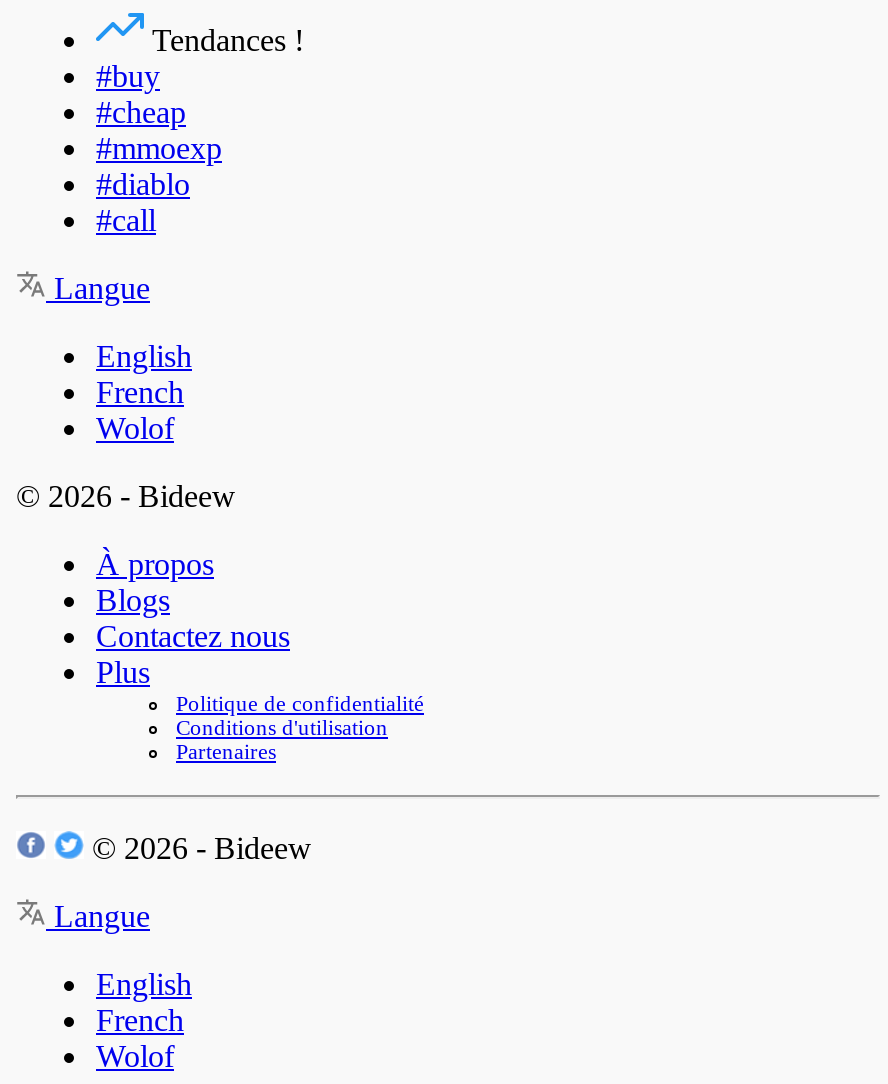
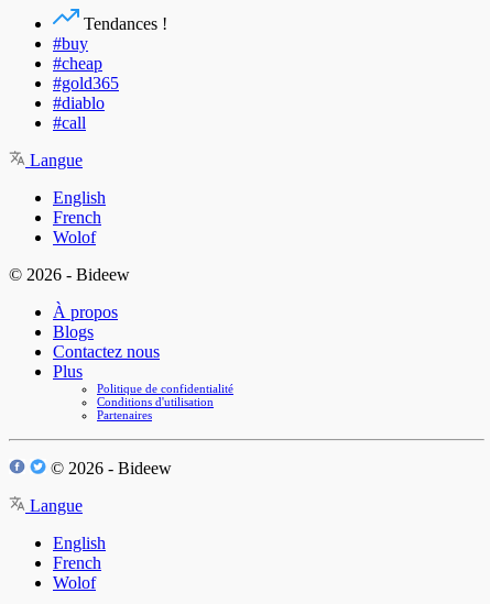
[96,130,222,164] #mmoexp -> [53,73,119,92] #gold365

